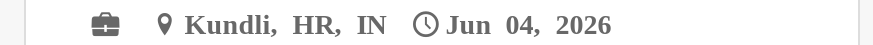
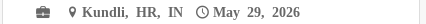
[446,8,612,36] Jun 04, 2026 -> [213,4,300,18] May 29, 2026

